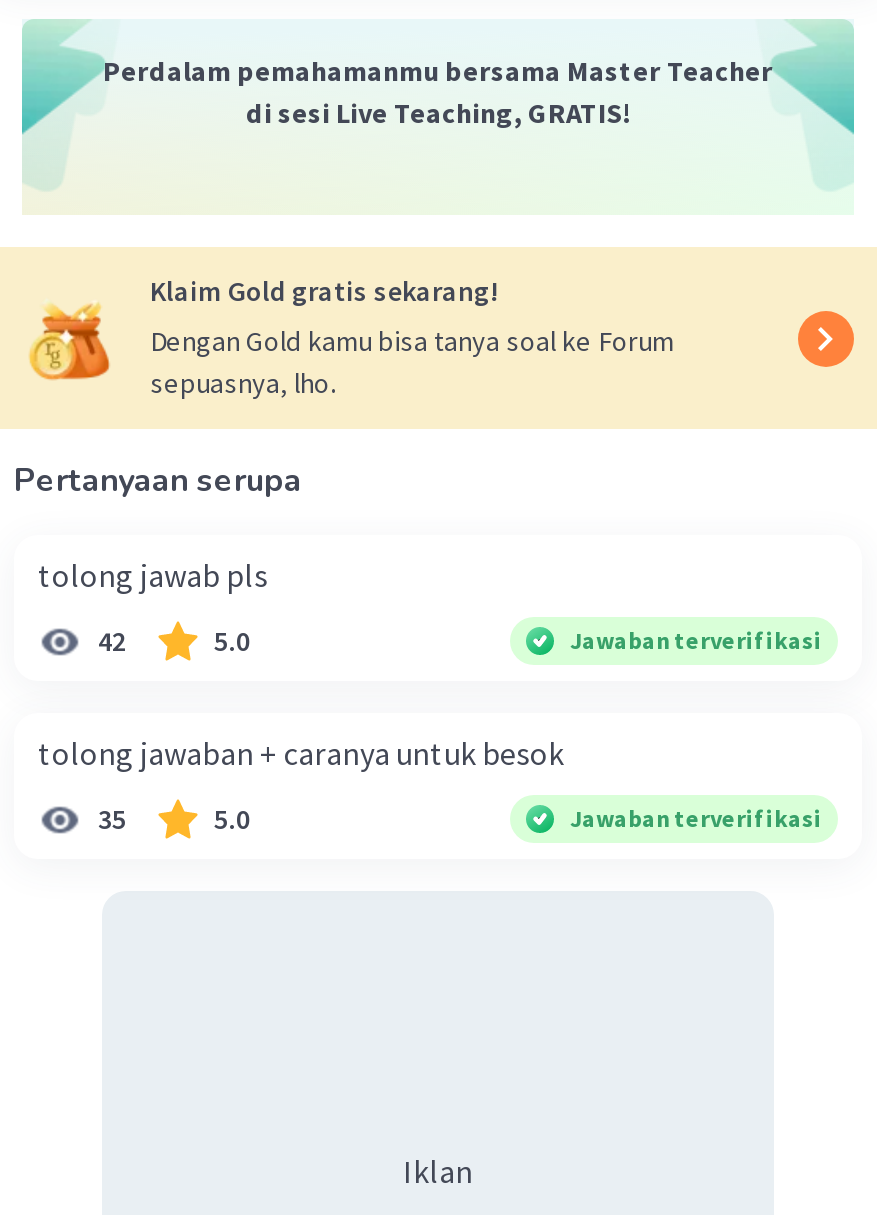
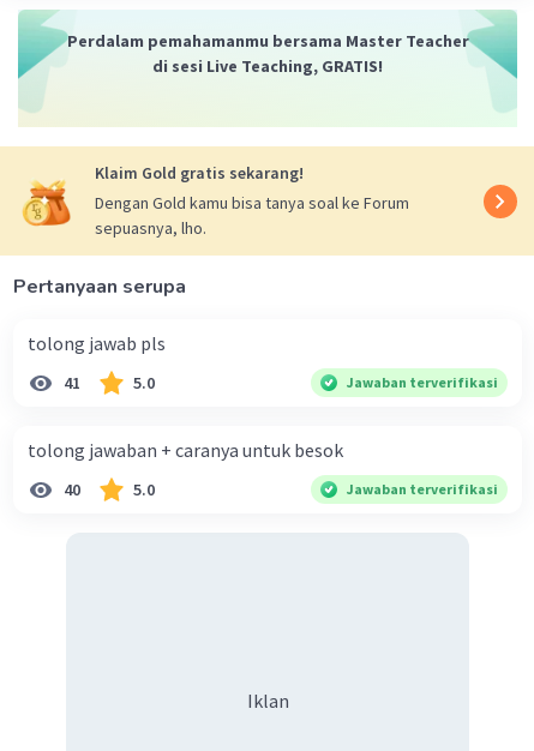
[98,623,126,659] 42 -> [64,372,80,394] 41
[98,801,126,837] 35 -> [64,479,80,501] 40

